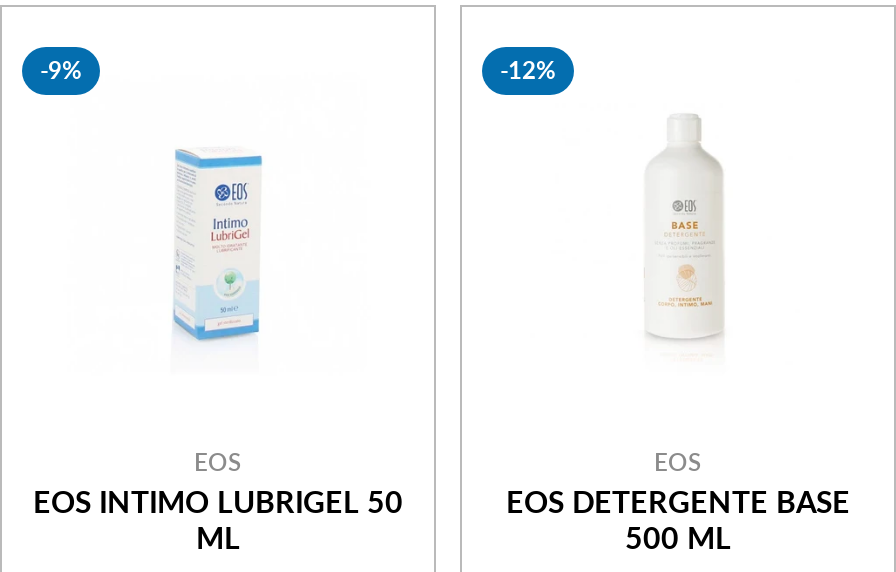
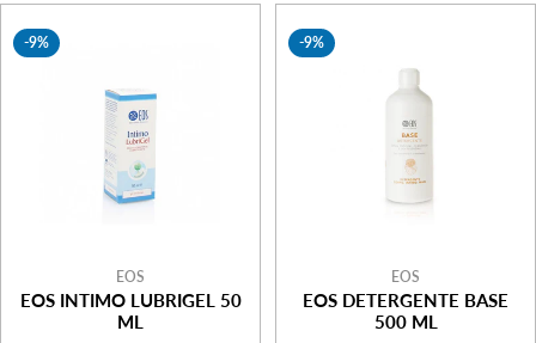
[500,56,556,86] -12% -> [299,34,324,52] -9%

